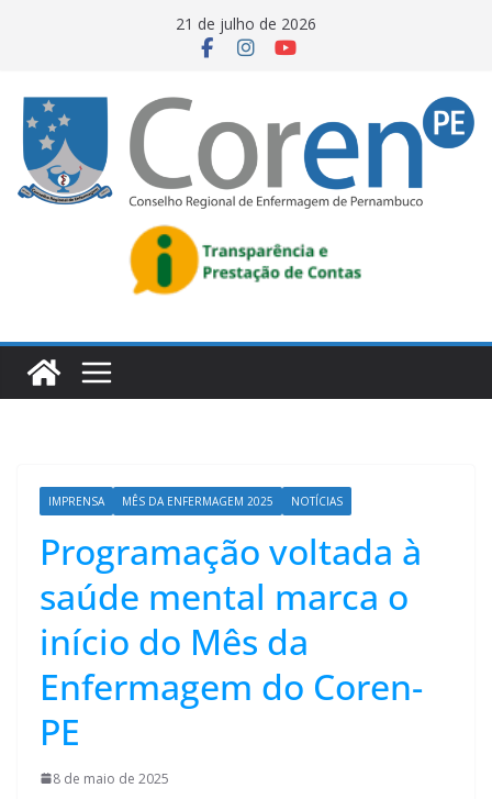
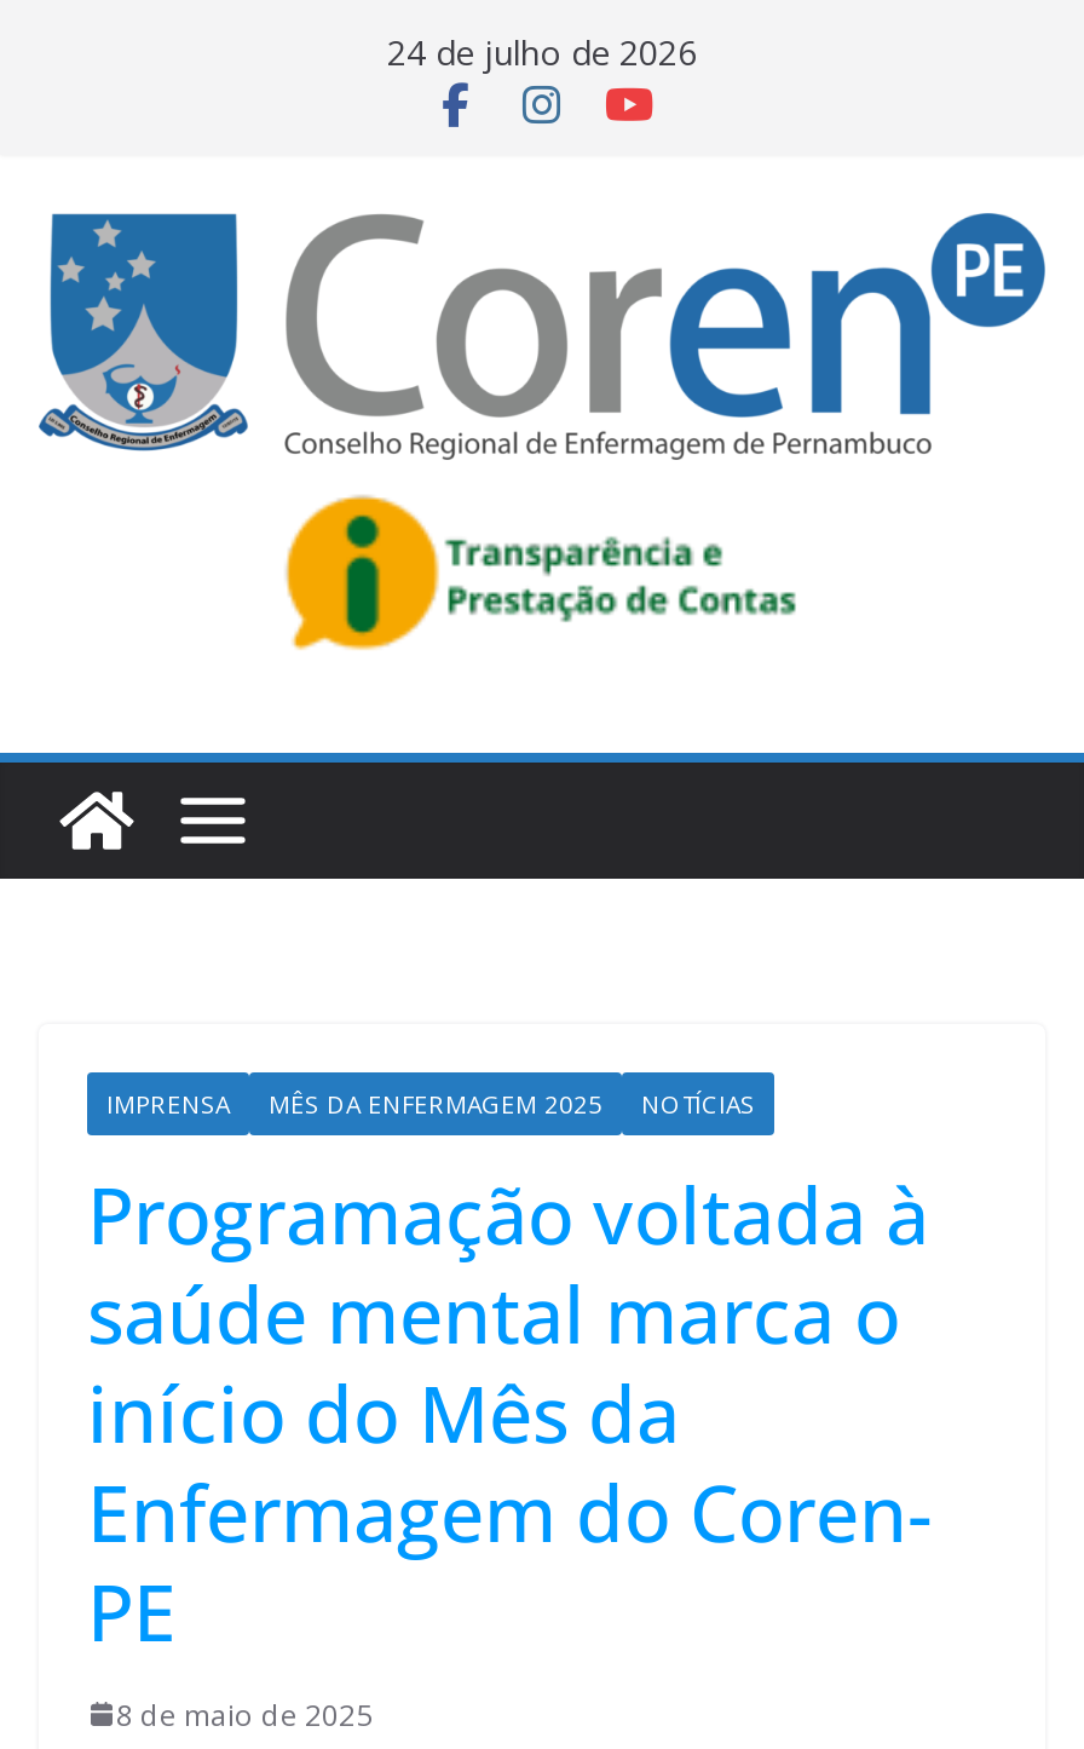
[176,13,316,34] 21 de julho de 2026 -> [387,29,697,75] 24 de julho de 2026

